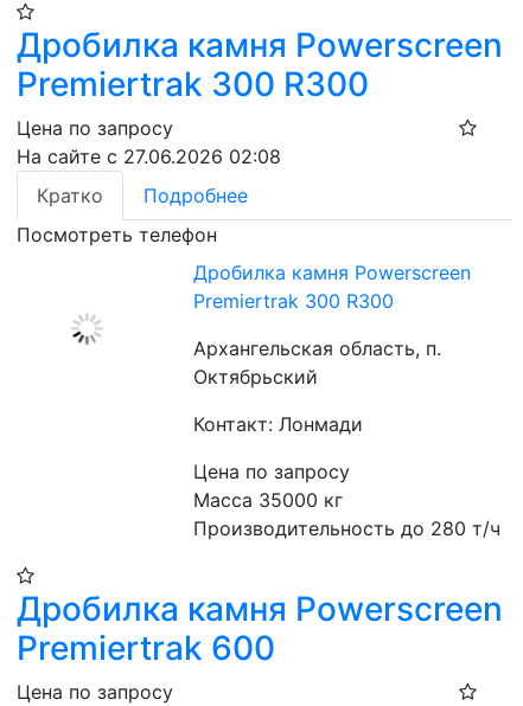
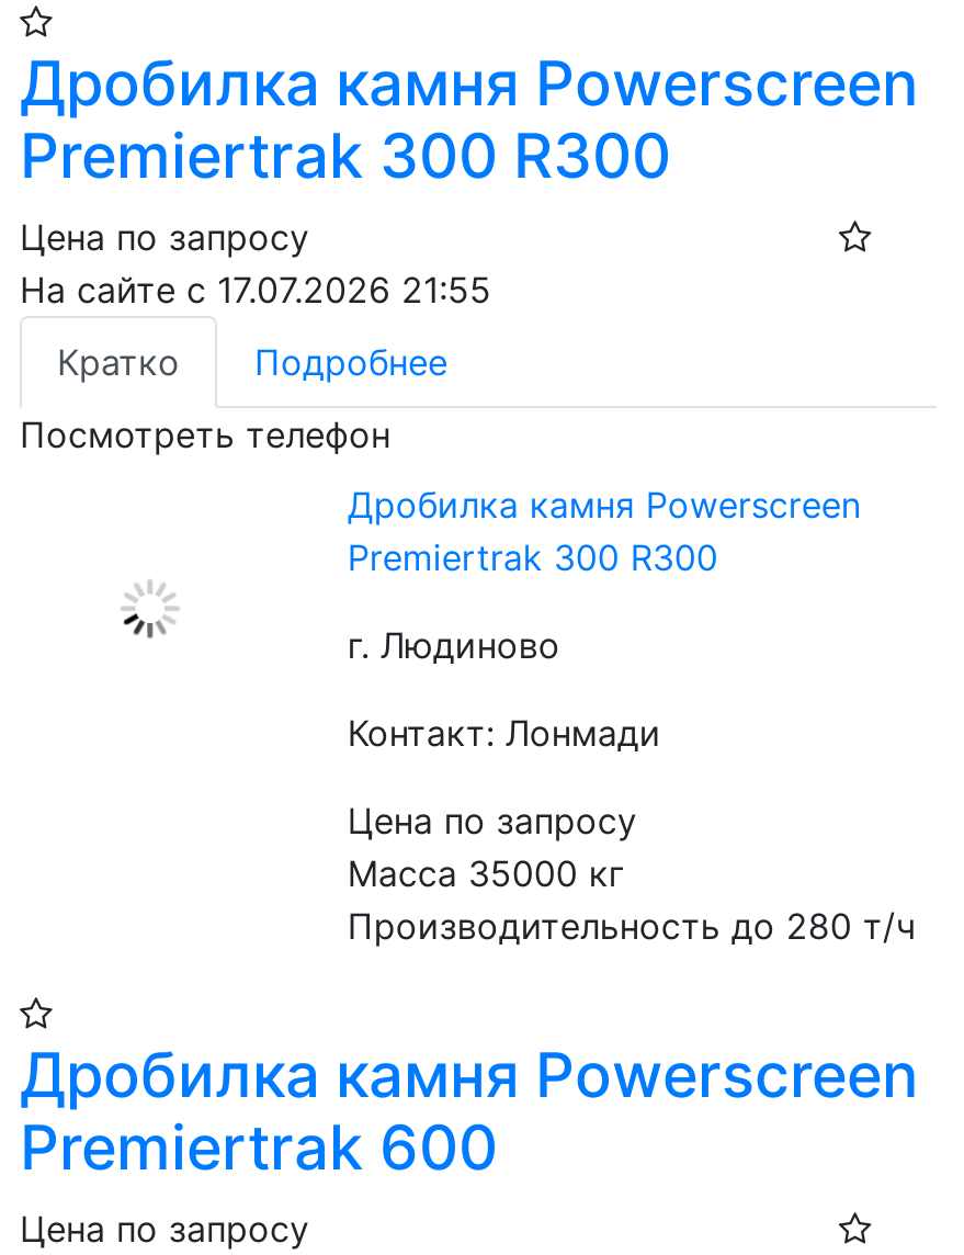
[17,144,281,168] На сайте с 27.06.2026 02:08 -> [20,267,491,311] На сайте с 17.07.2026 21:55
[194,336,442,388] Архангельская область, п. | Октябрьский -> [347,622,560,666] г. Людиново

